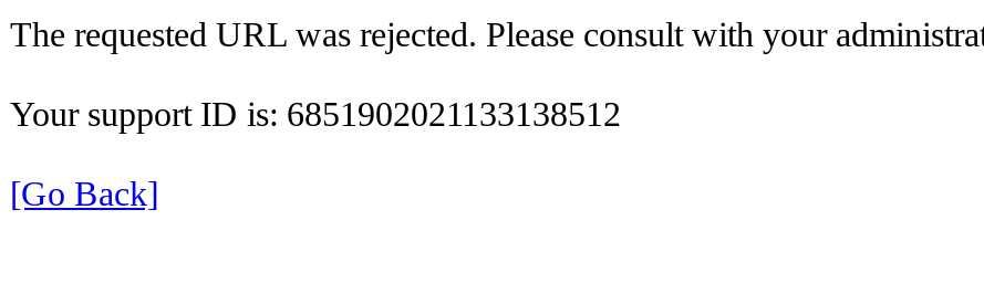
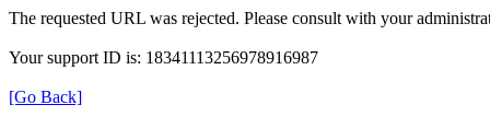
[10,95,621,133] Your support ID is: 6851902021133138512 -> [9,48,318,67] Your support ID is: 18341113256978916987

